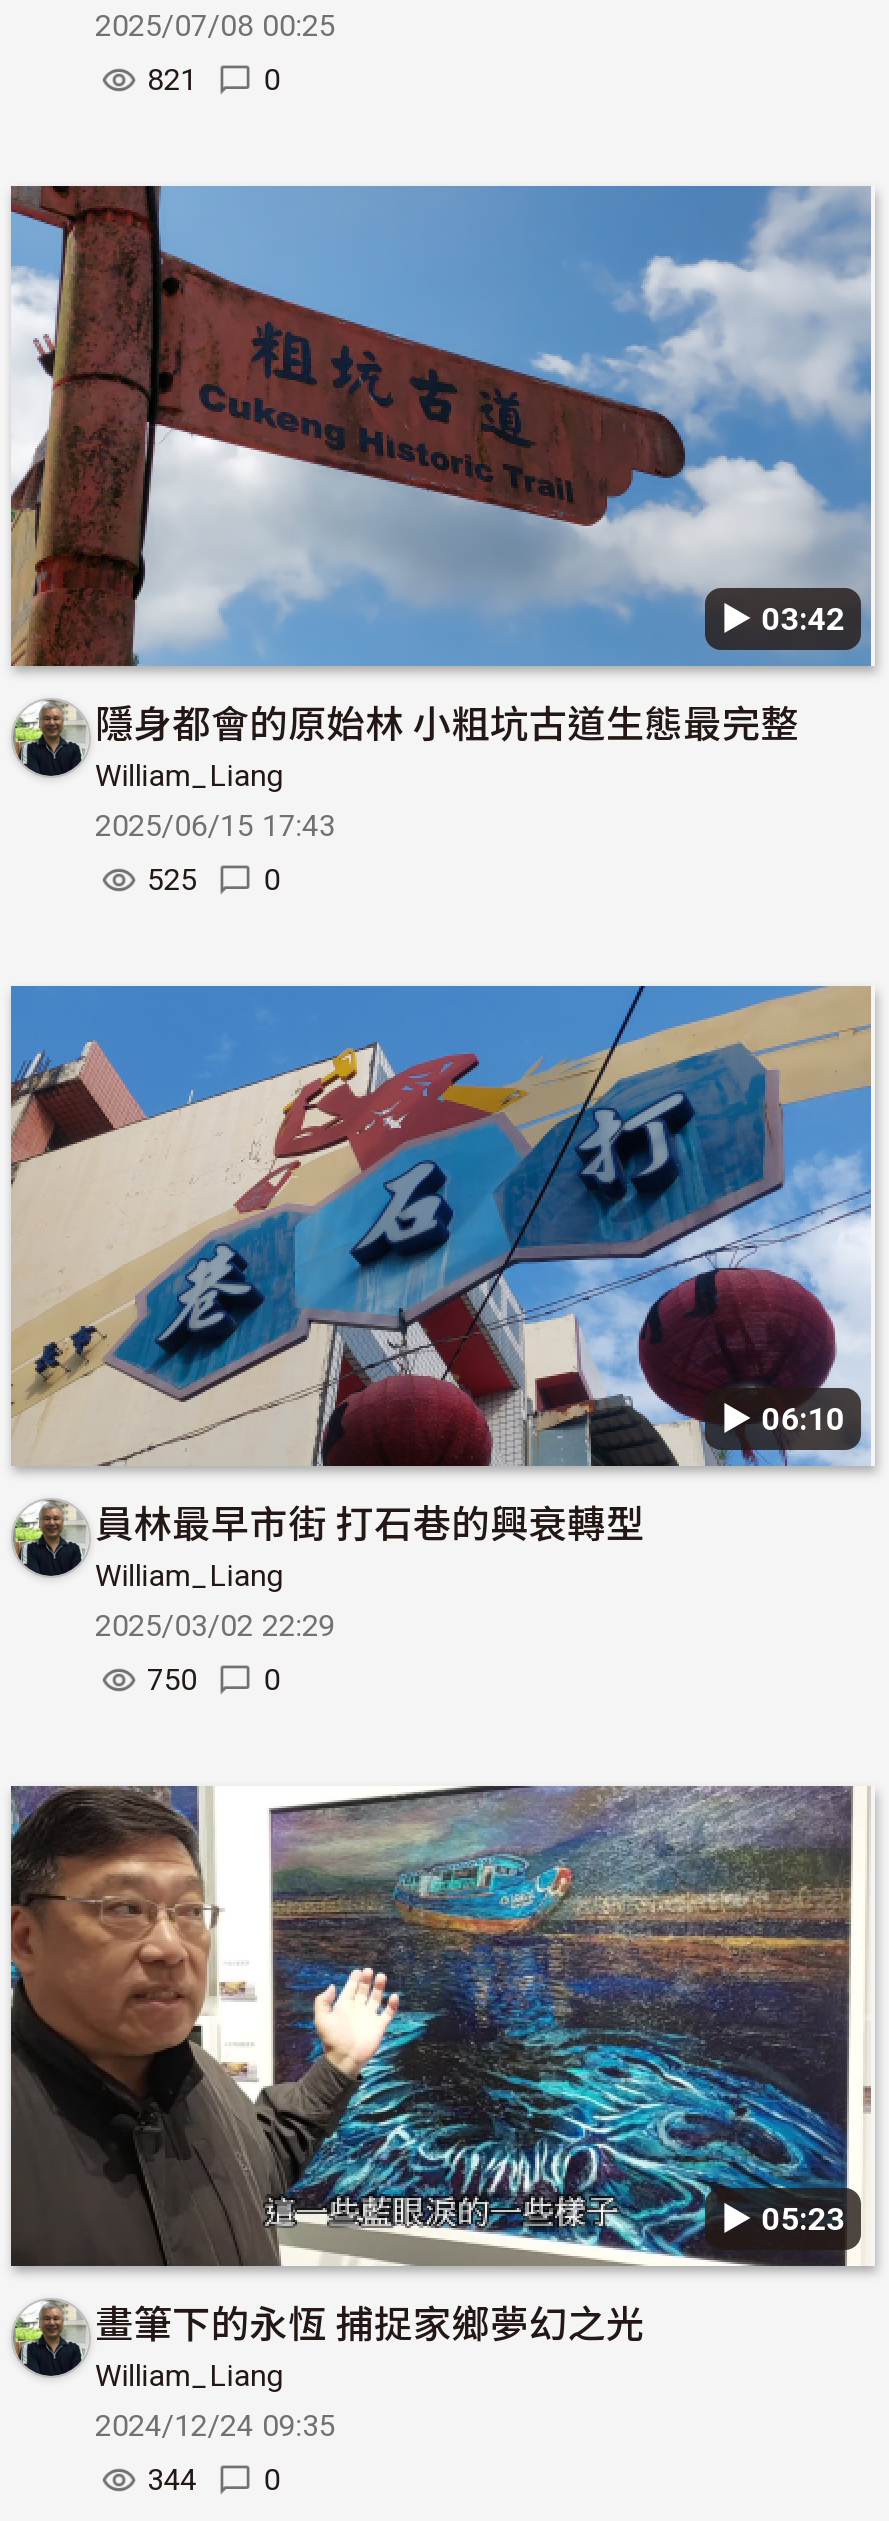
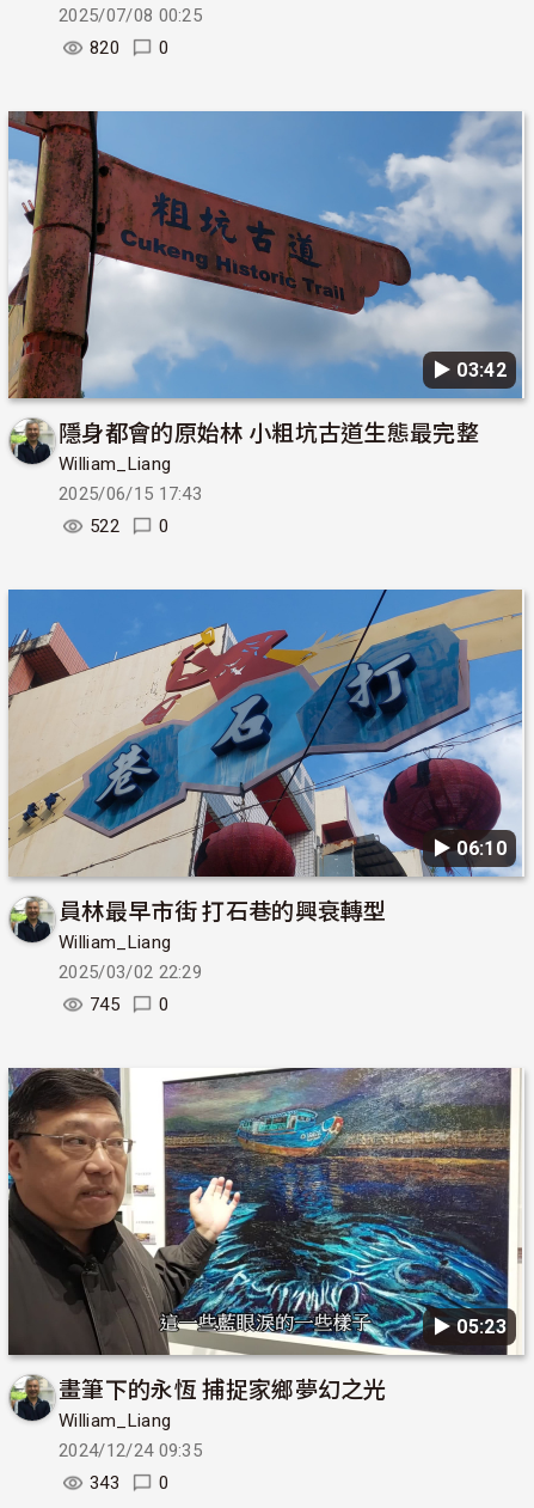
[147,62,280,98] 821 0 -> [90,37,169,58] 820 0
[147,862,280,898] 525 0 -> [90,515,169,537] 522 0
[147,1662,280,1698] 750 0 -> [90,994,169,1015] 745 0
[147,2462,280,2498] 344 0 -> [90,1472,169,1494] 343 0

